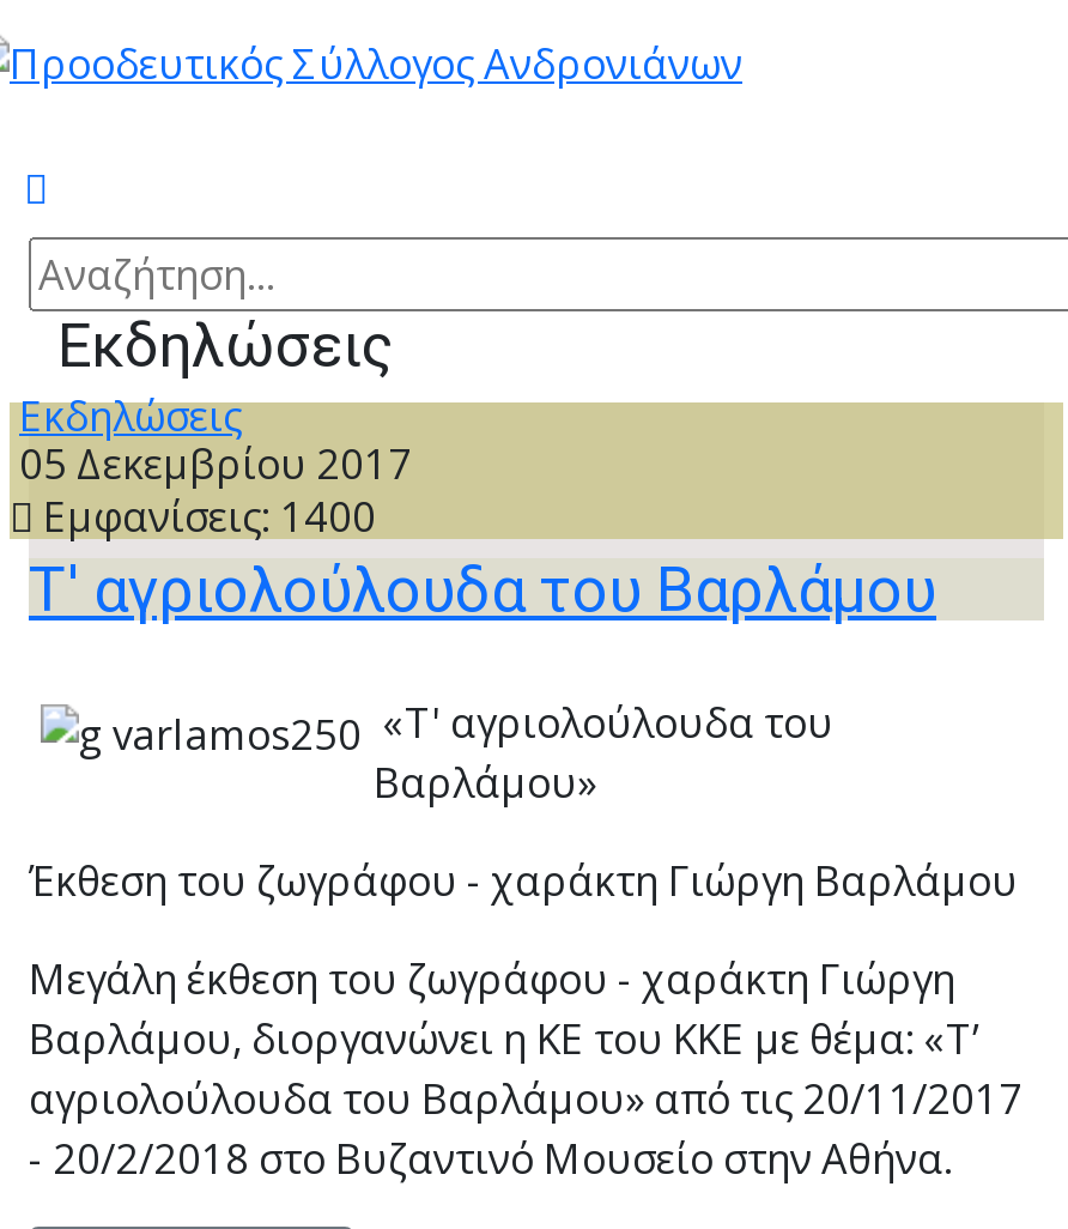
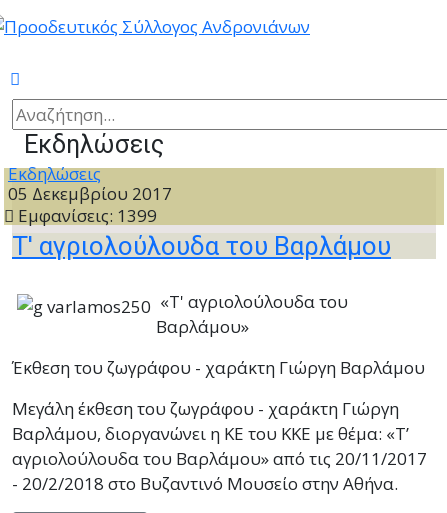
[43,489,376,544] Εμφανίσεις: 1400 -> [18,204,157,227] Εμφανίσεις: 1399

